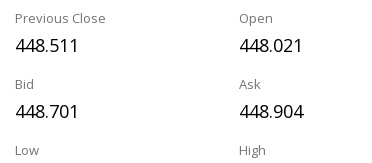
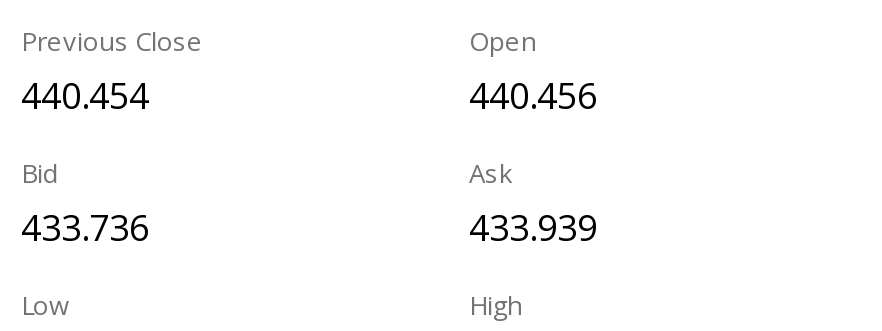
[15,33,79,57] 448.511 -> [21,71,149,119] 440.454
[239,33,303,57] 448.021 -> [469,71,597,119] 440.456
[15,99,79,123] 448.701 -> [21,203,149,251] 433.736
[239,99,303,123] 448.904 -> [469,203,597,251] 433.939

